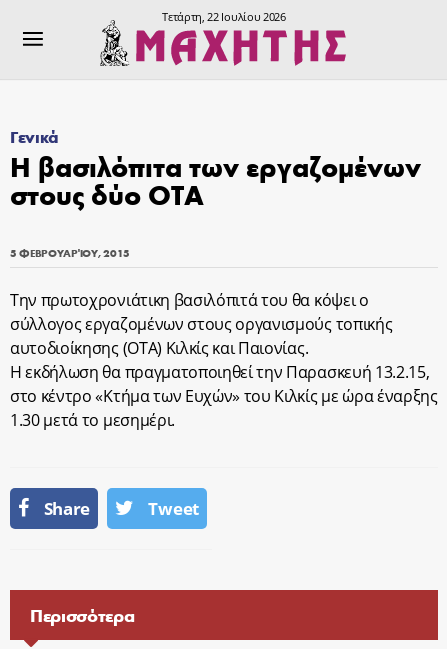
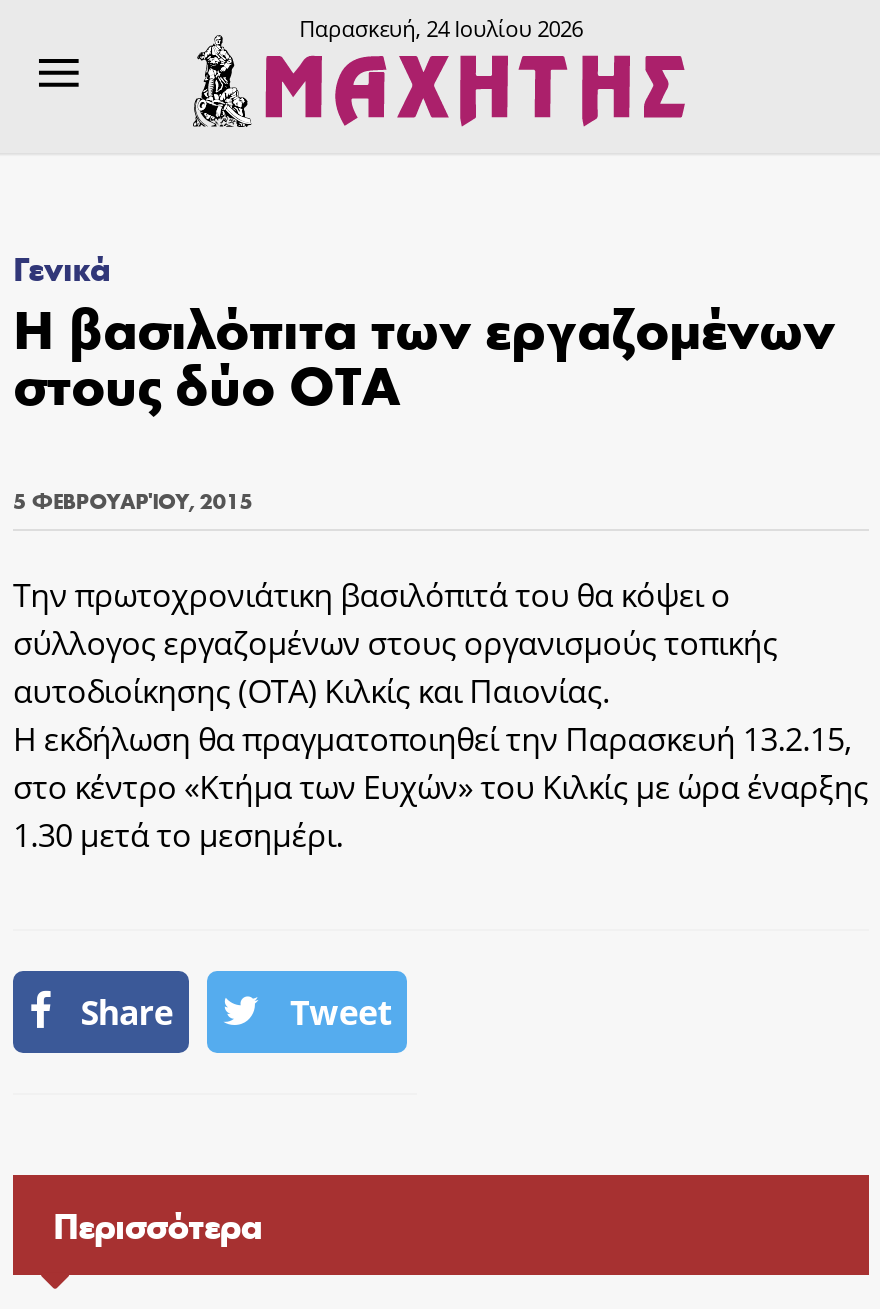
[162,9,286,24] Τετάρτη, 22 Ιουλίου 2026 -> [299,13,583,43] Παρασκευή, 24 Ιουλίου 2026

